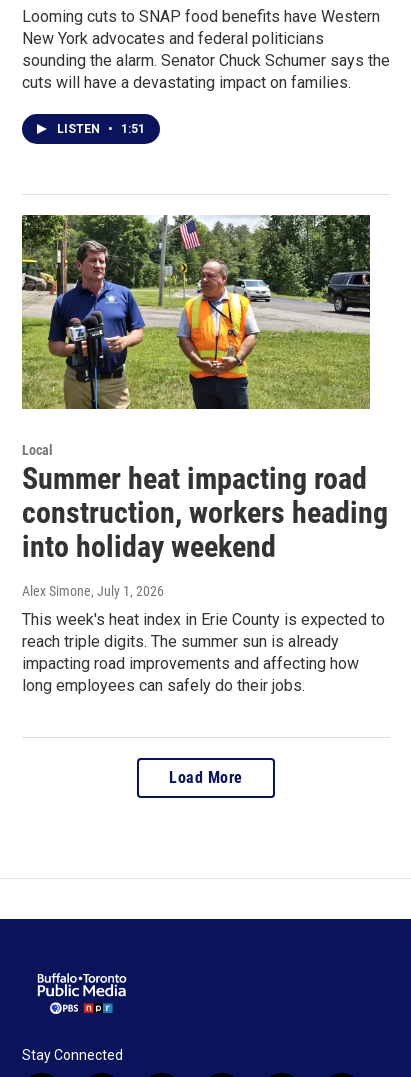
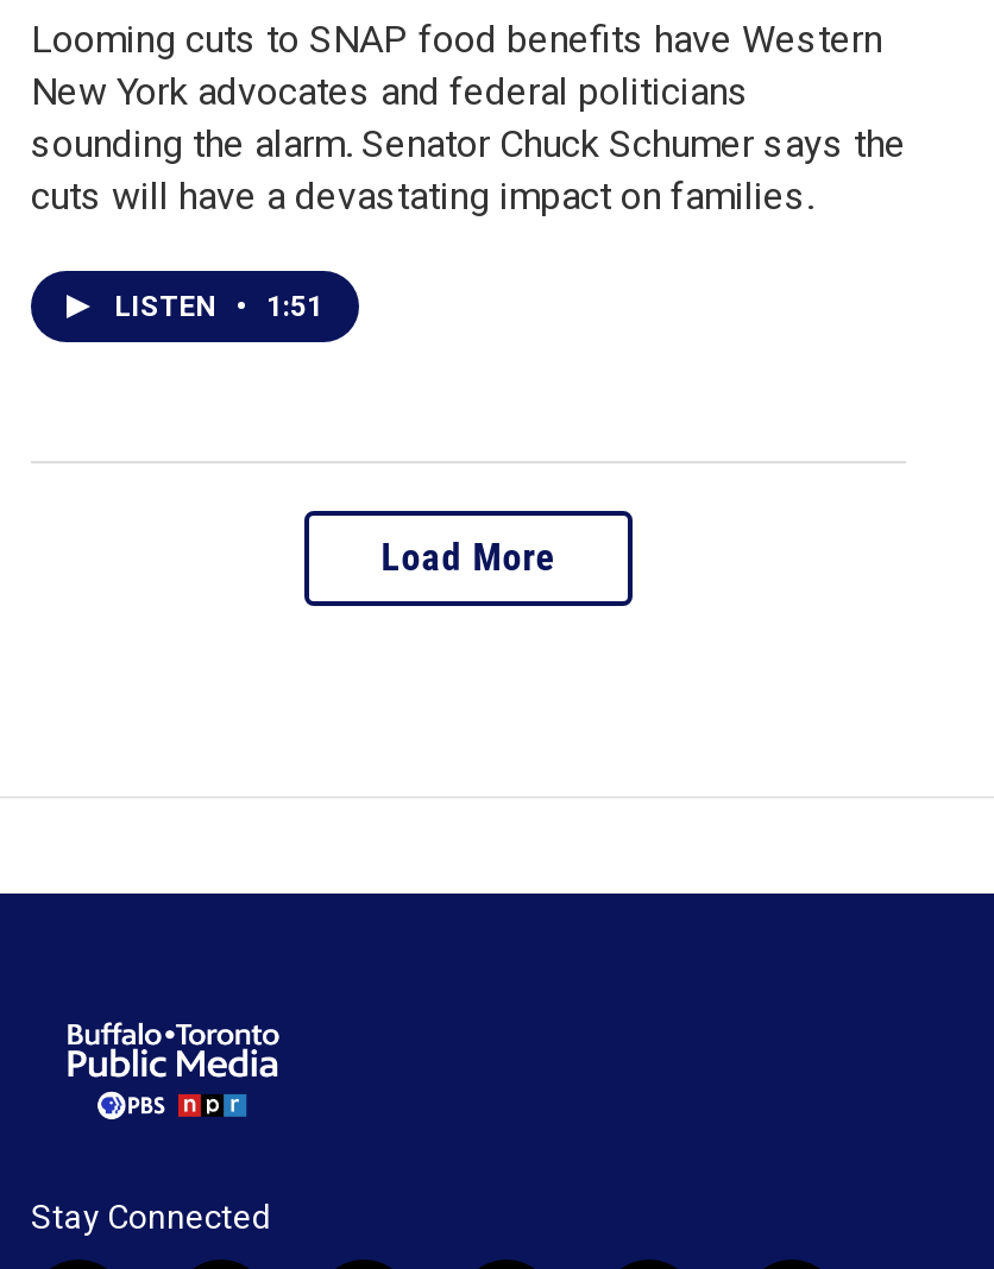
[21,214,388,695] [image] | Local | Summer heat impacting road | construction, workers heading | into holiday weekend | Alex Simone, July 1, 2026 | This week's heat index in Erie County is expected to | reach triple digits. The summer sun is already | impacting road improvements and affecting how | long employees can safely do their jobs. -> none

